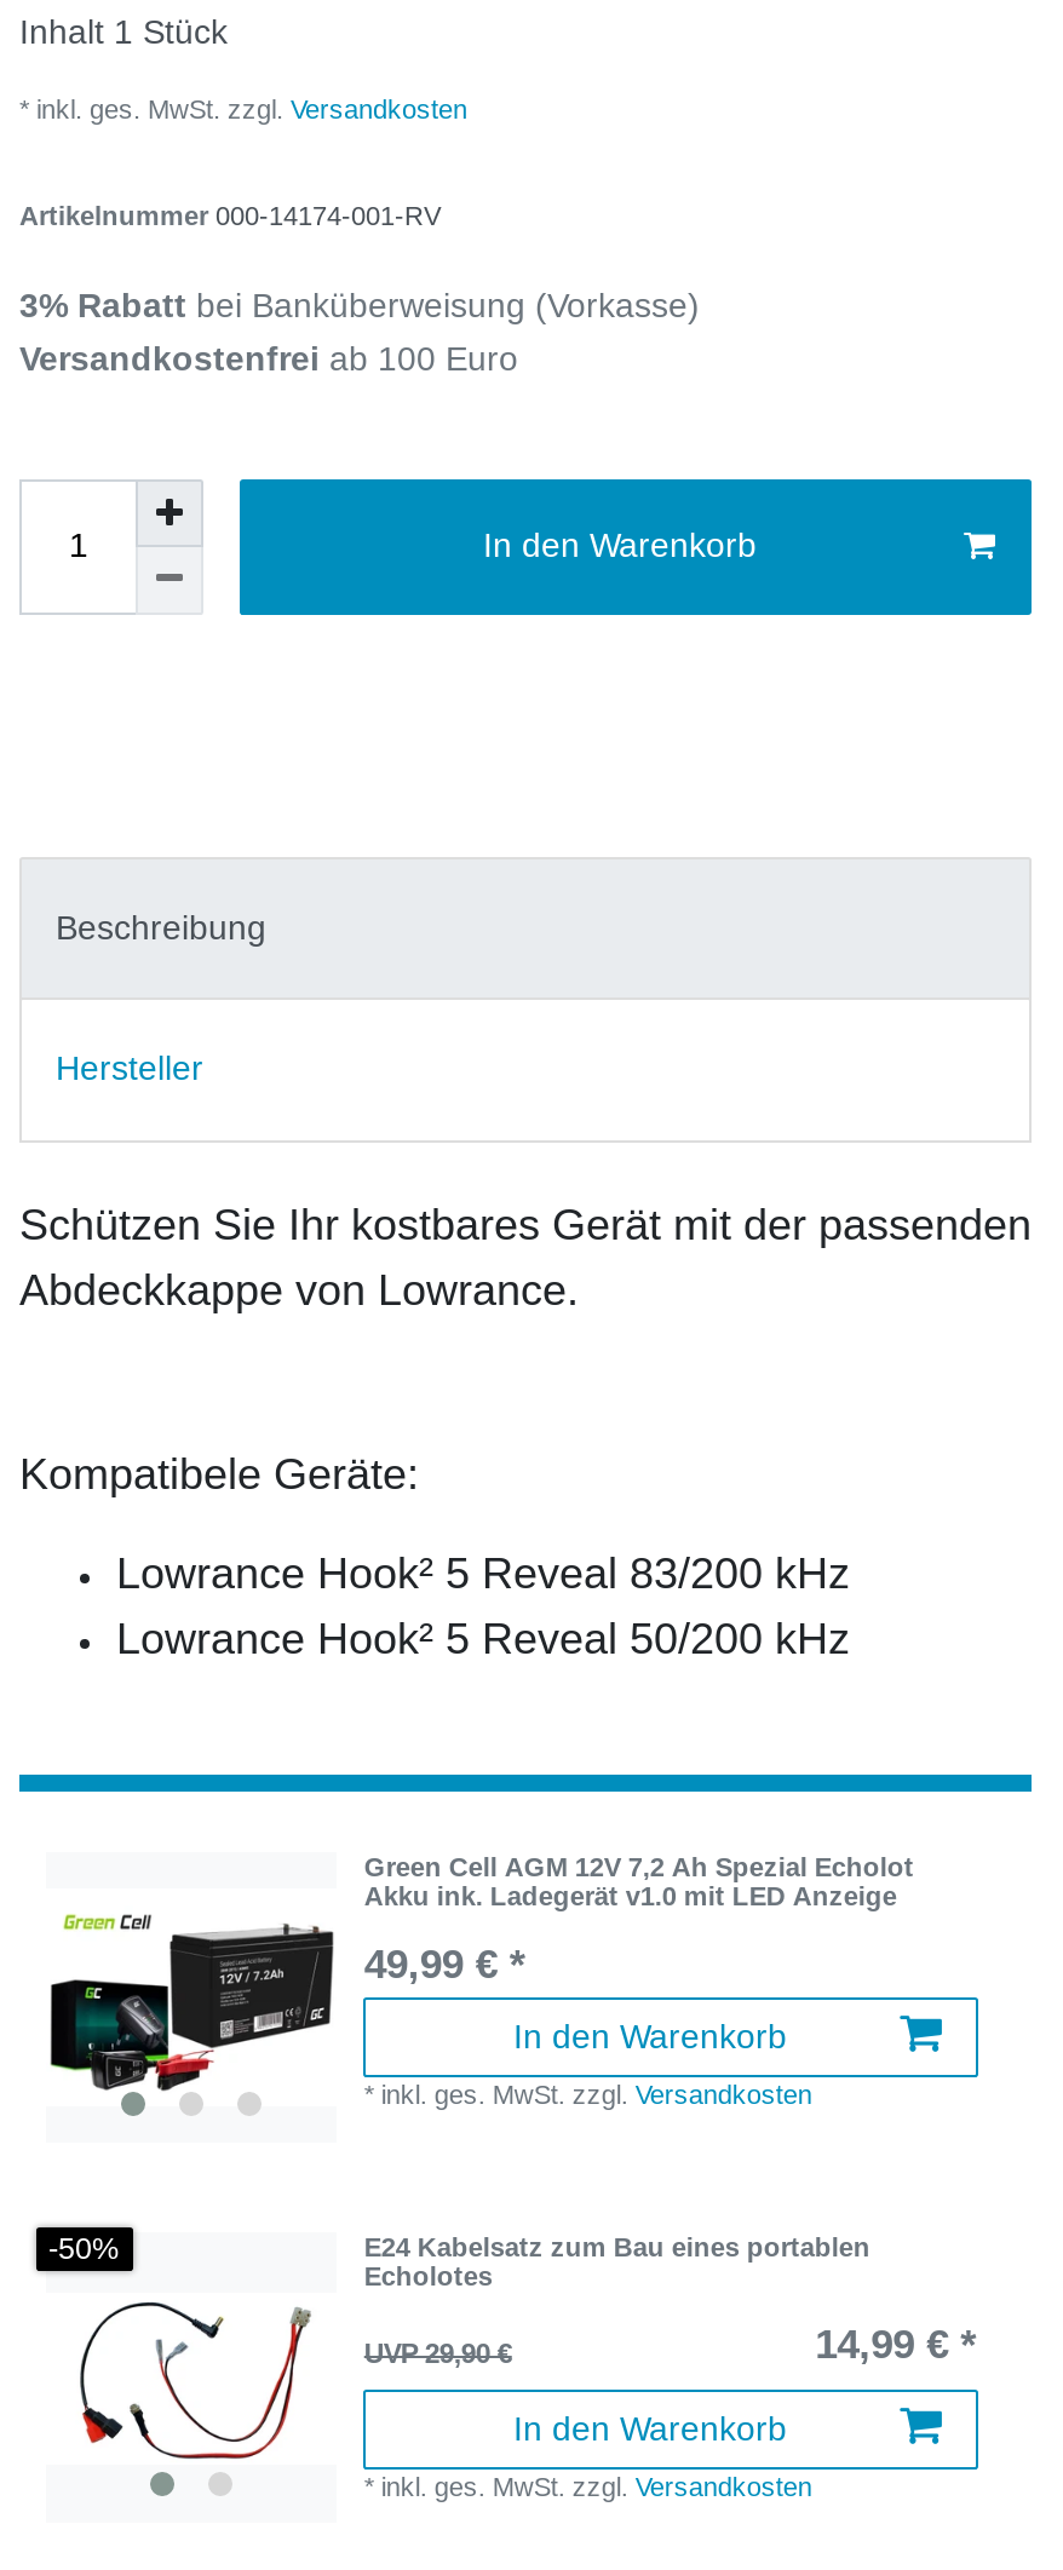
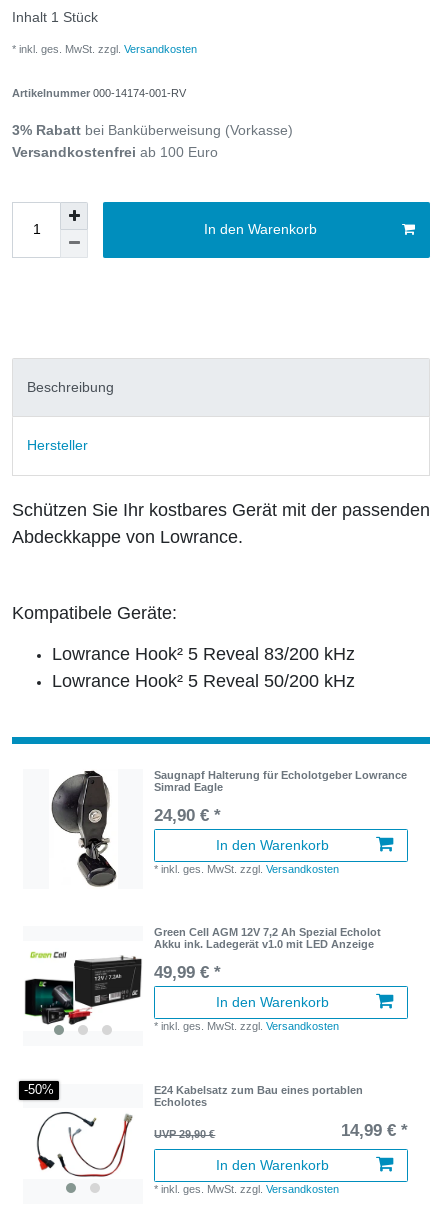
none -> [51,769,407,887] [image] | Saugnapf Halterung für Echolotgeber Lowrance | Simrad Eagle | 24,90 € * | In den Warenkorb | * inkl. ges. MwSt. zzgl. Versandkosten

